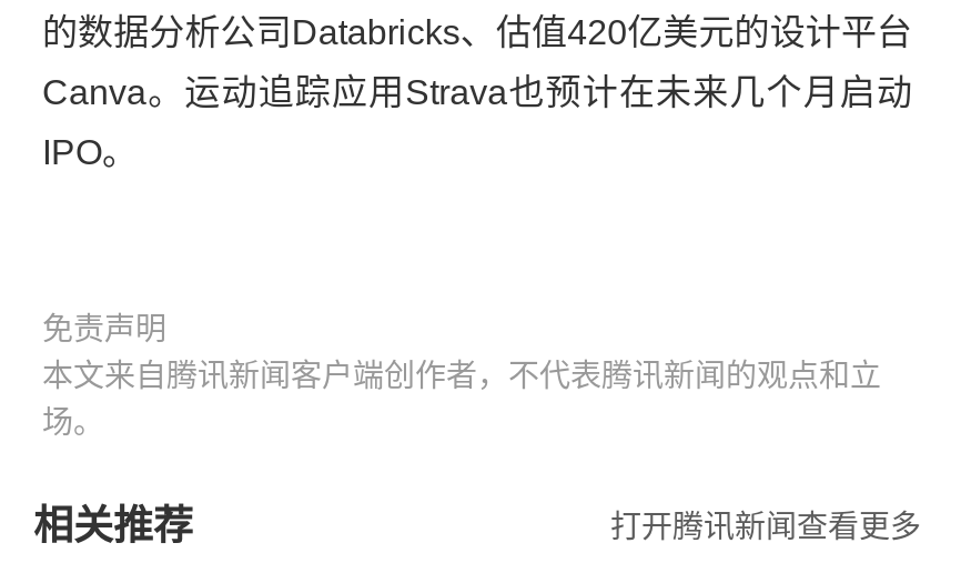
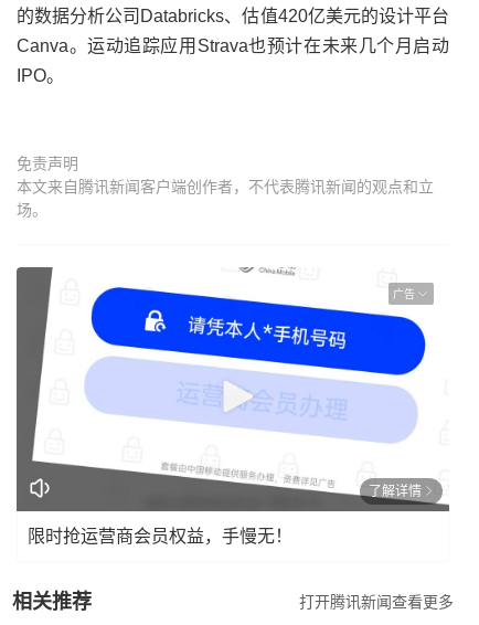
none -> [15,266,450,512] [image] | 广告
none -> [28,483,422,545] 了解详情 | 限时抢运营商会员权益，手慢无！

